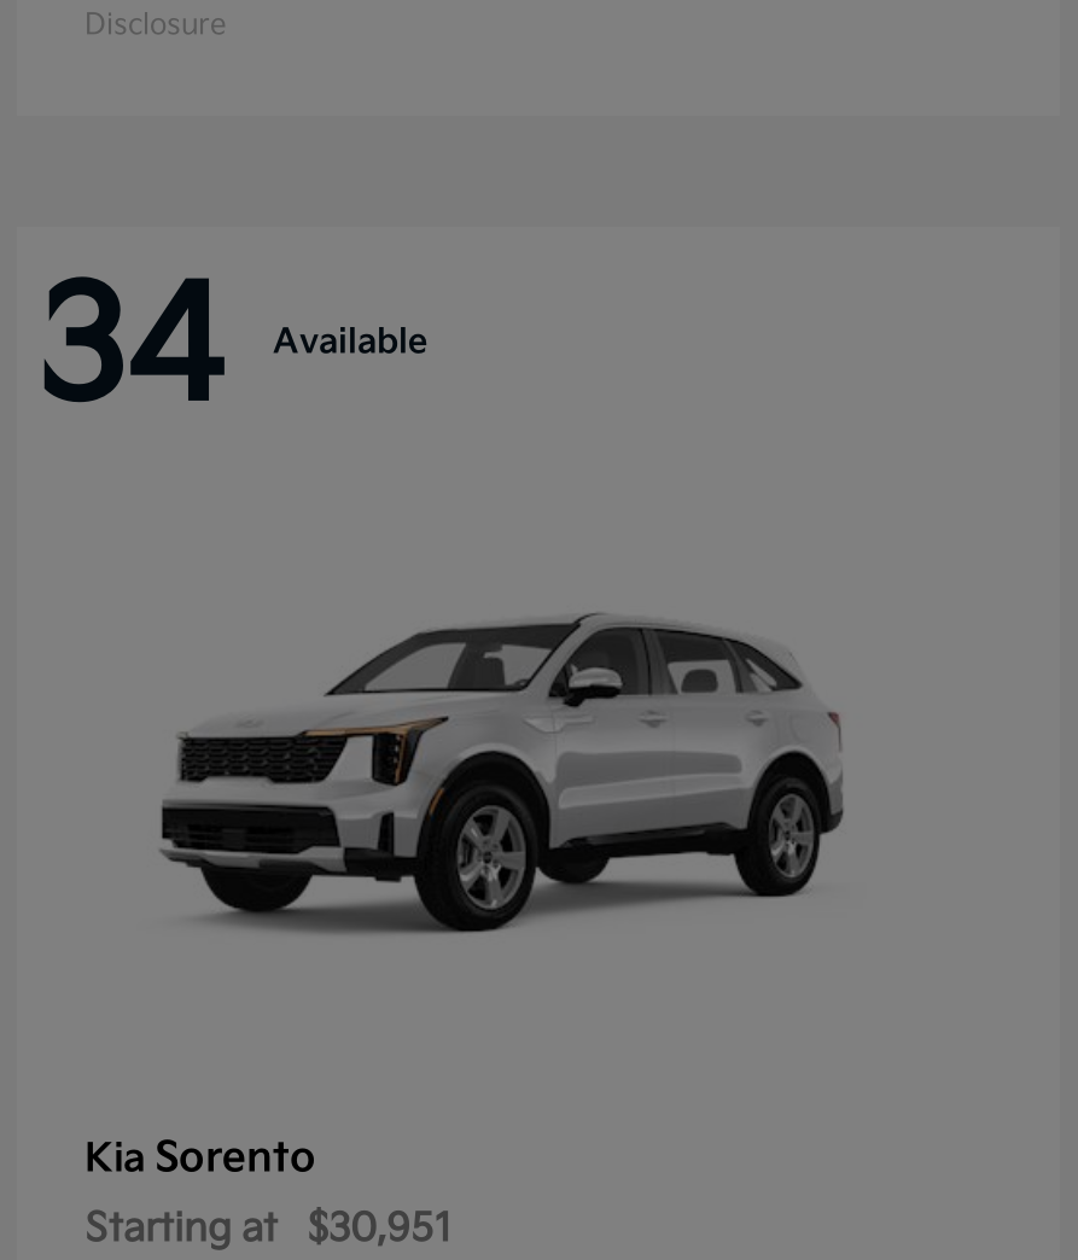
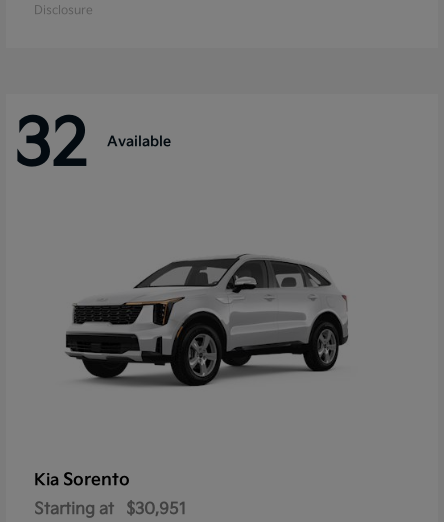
[36,259,427,444] 34 Available -> [14,107,171,184] 32 Available

